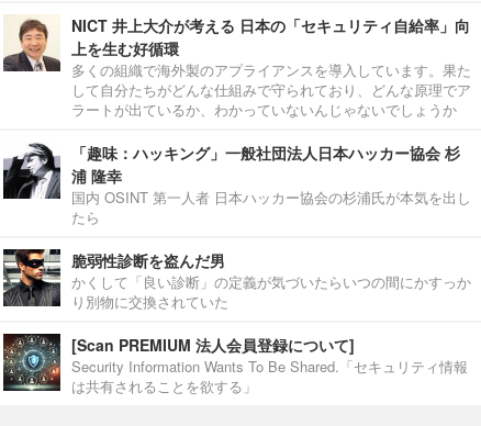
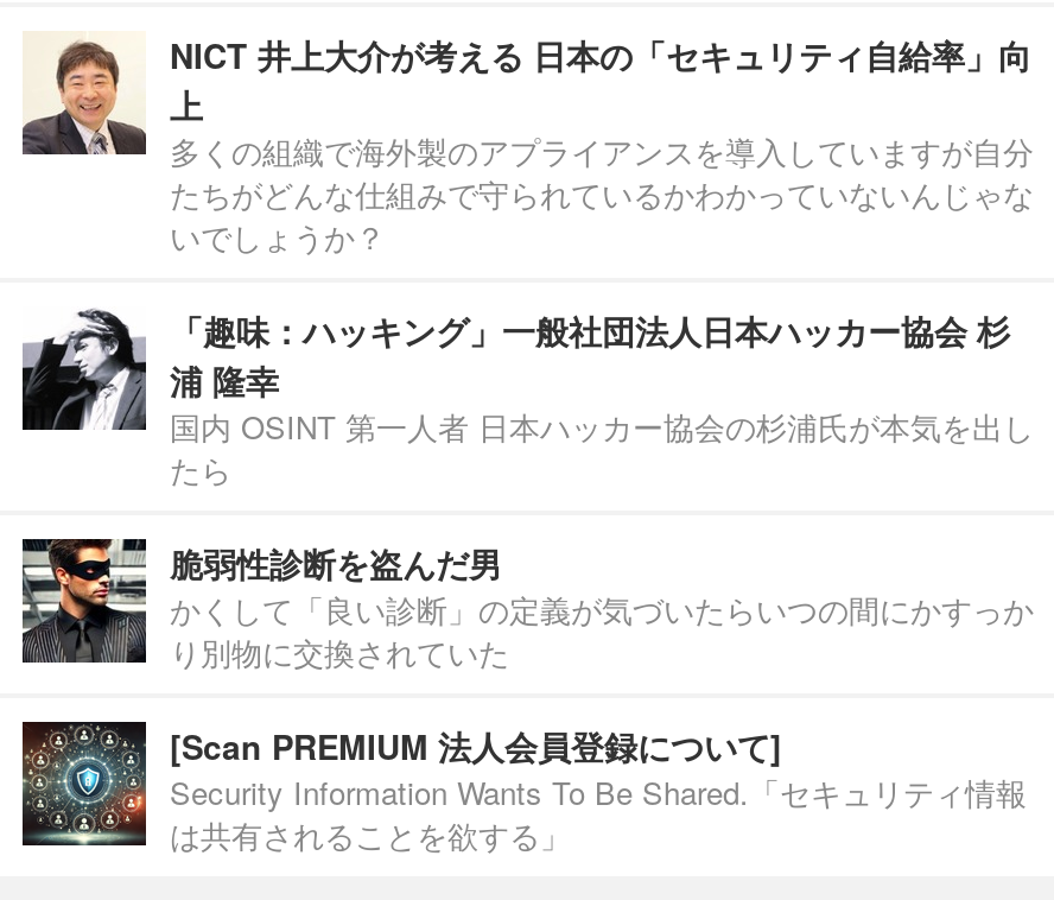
[71,38,471,120] 上を生む好循環 | 多くの組織で海外製のアプライアンスを導入しています。果た | して自分たちがどんな仕組みで守られており、どんな原理でア | ラートが出ているか、わかっていないんじゃないでしょうか -> [170,82,1034,260] 上 | 多くの組織で海外製のアプライアンスを導入していますが自分 | たちがどんな仕組みで守られているかわかっていないんじゃな | いでしょうか？

